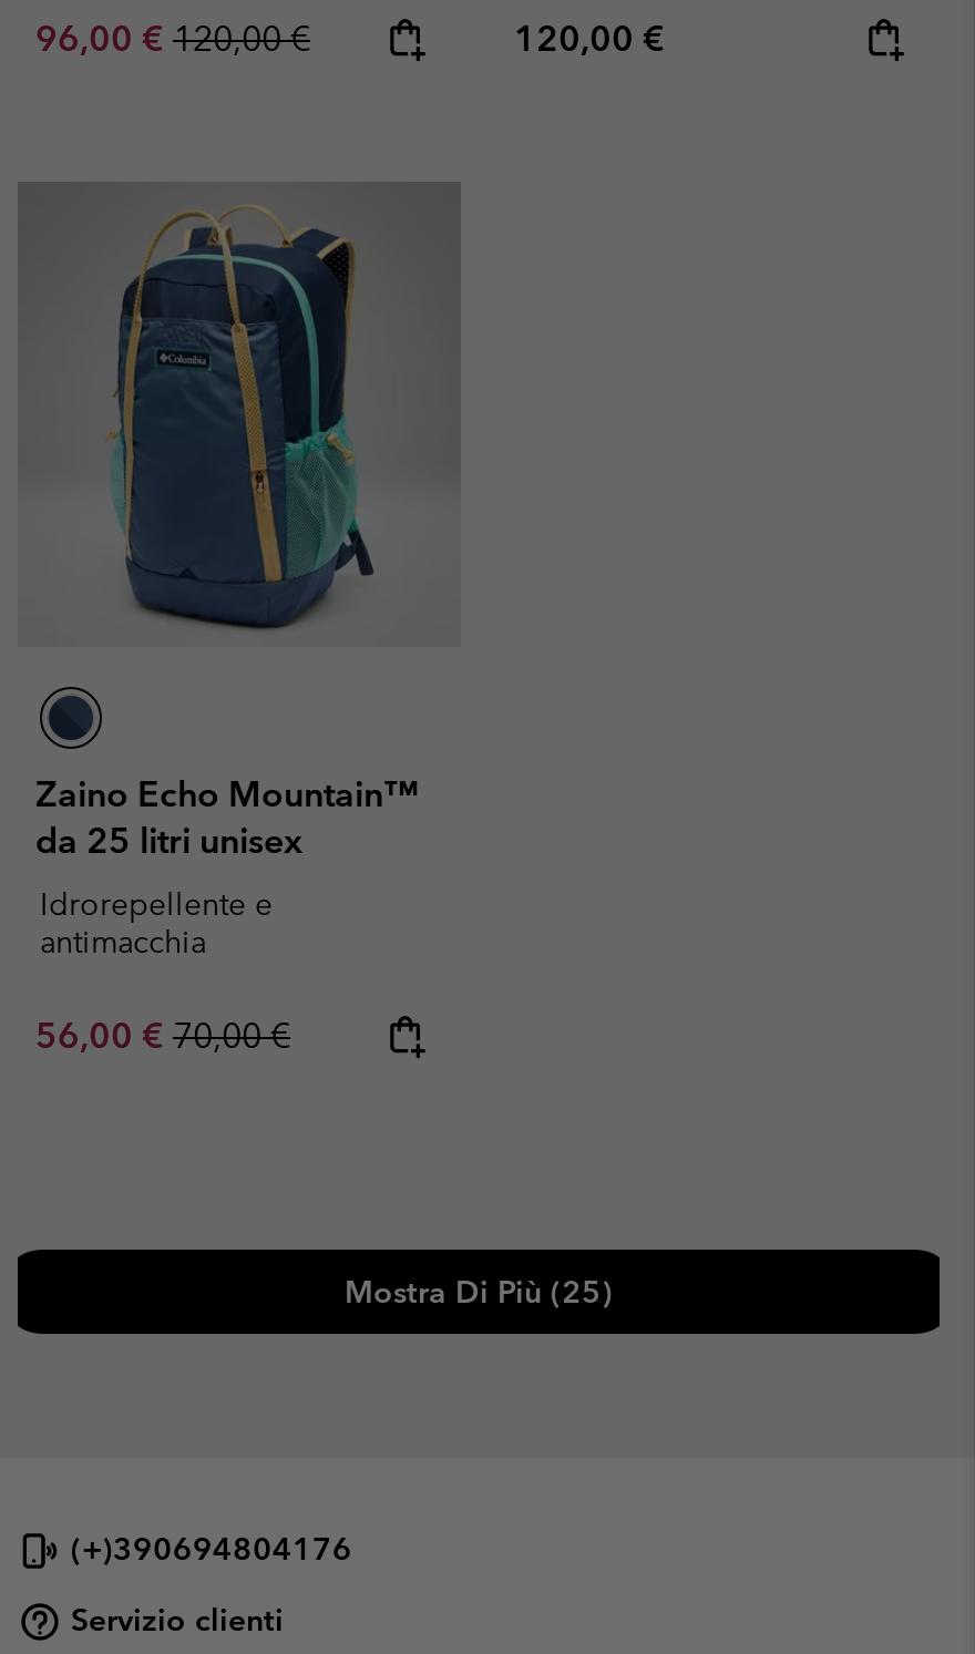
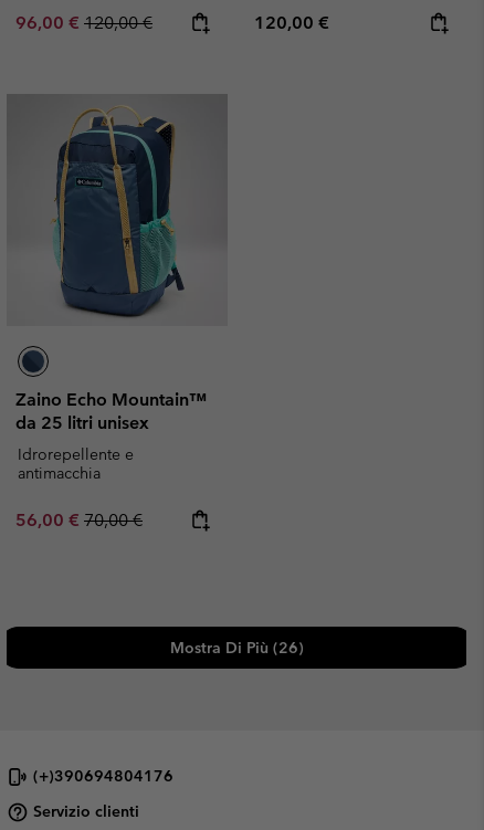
[345,1271,613,1311] Mostra Di Più (25) -> [170,637,303,657] Mostra Di Più (26)

